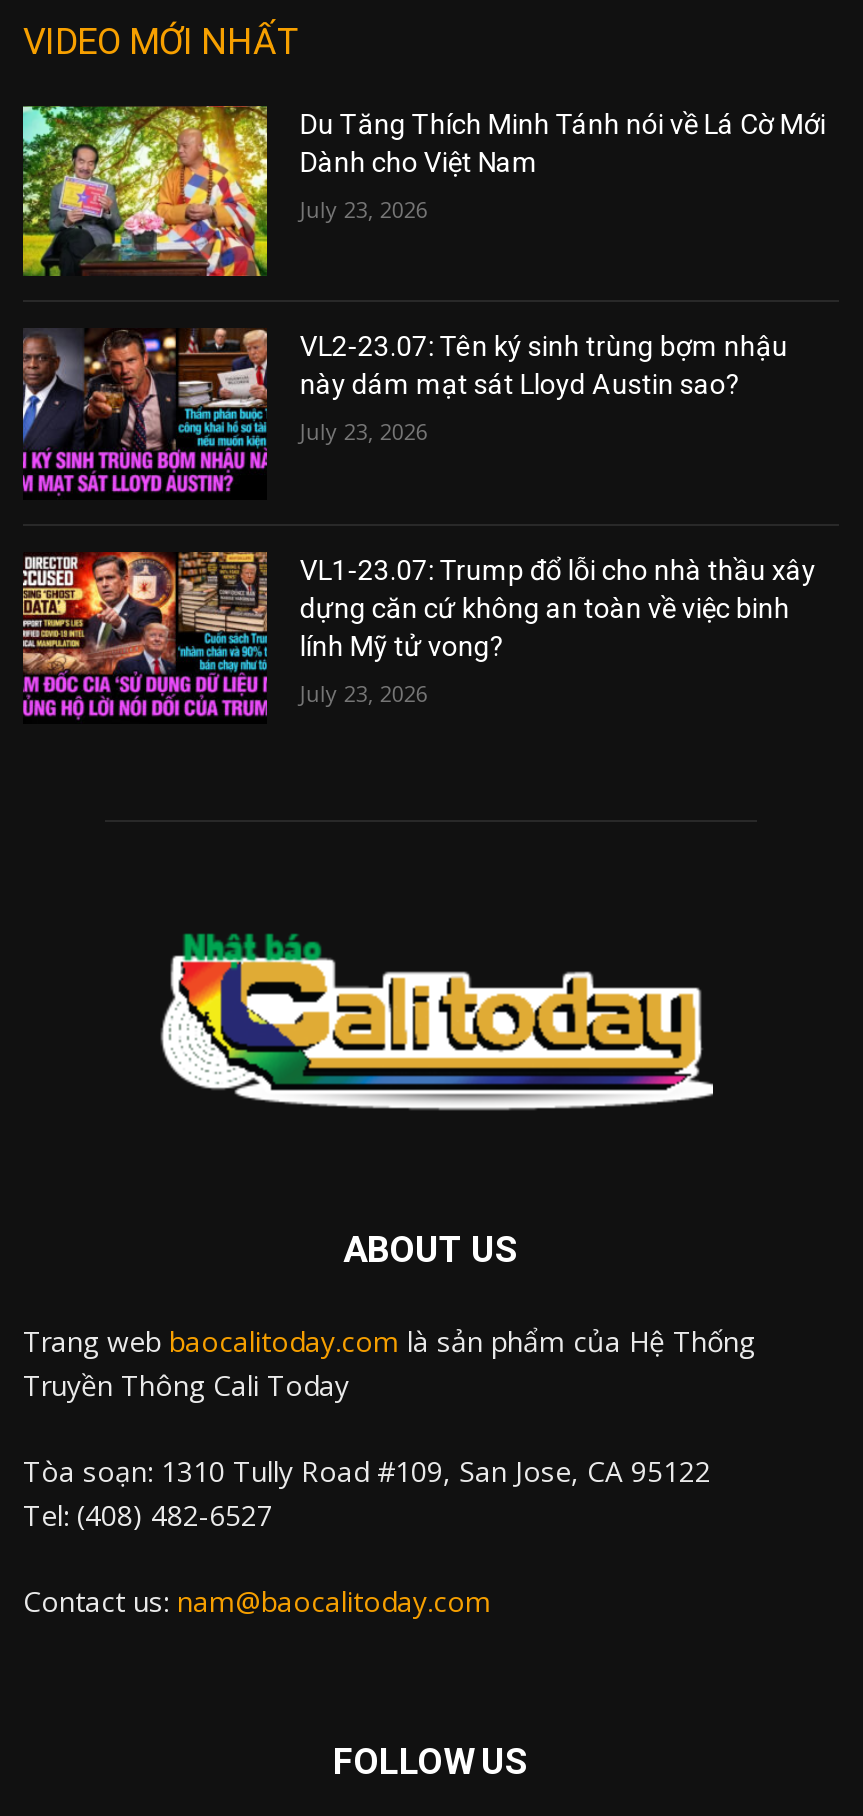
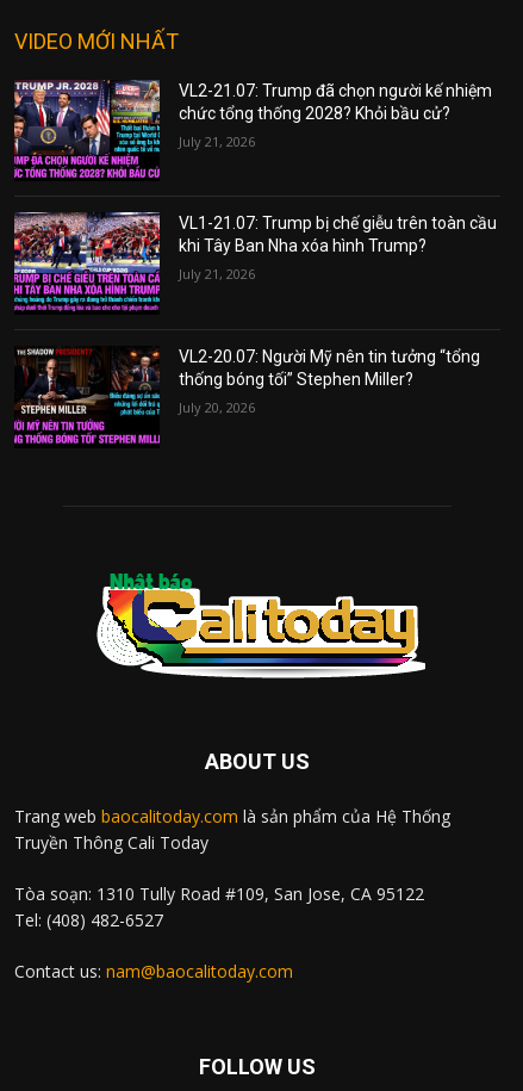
[21,104,826,278] [image] | Du Tăng Thích Minh Tánh nói về Lá Cờ Mới | Dành cho Việt Nam -> [13,80,493,181] [image] | VL2-21.07: Trump đã chọn người kế nhiệm | chức tổng thống 2028? Khỏi bầu cử?
[300,193,428,223] July 23, 2026 -> [179,132,255,150] July 21, 2026
[21,326,788,492] [image] | VL2-23.07: Tên ký sinh trùng bợm nhậu | này dám mạt sát Lloyd Austin sao? -> [13,211,497,311] [image] | VL1-21.07: Trump bị chế giễu trên toàn cầu | khi Tây Ban Nha xóa hình Trump?
[300,417,428,447] July 23, 2026 -> [179,265,255,283] July 21, 2026
[21,550,816,716] [image] | VL1-23.07: Trump đổ lỗi cho nhà thầu xây | dựng căn cứ không an toàn về việc binh | lính Mỹ tử vong? -> [14,346,481,442] [image] | VL2-20.07: Người Mỹ nên tin tưởng “tổng | thống bóng tối” Stephen Miller?
[300,678,428,708] July 23, 2026 -> [179,398,255,416] July 20, 2026

